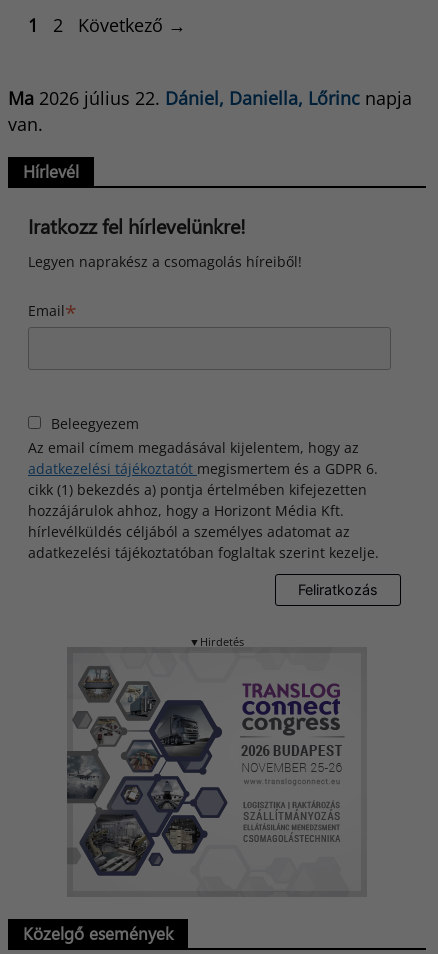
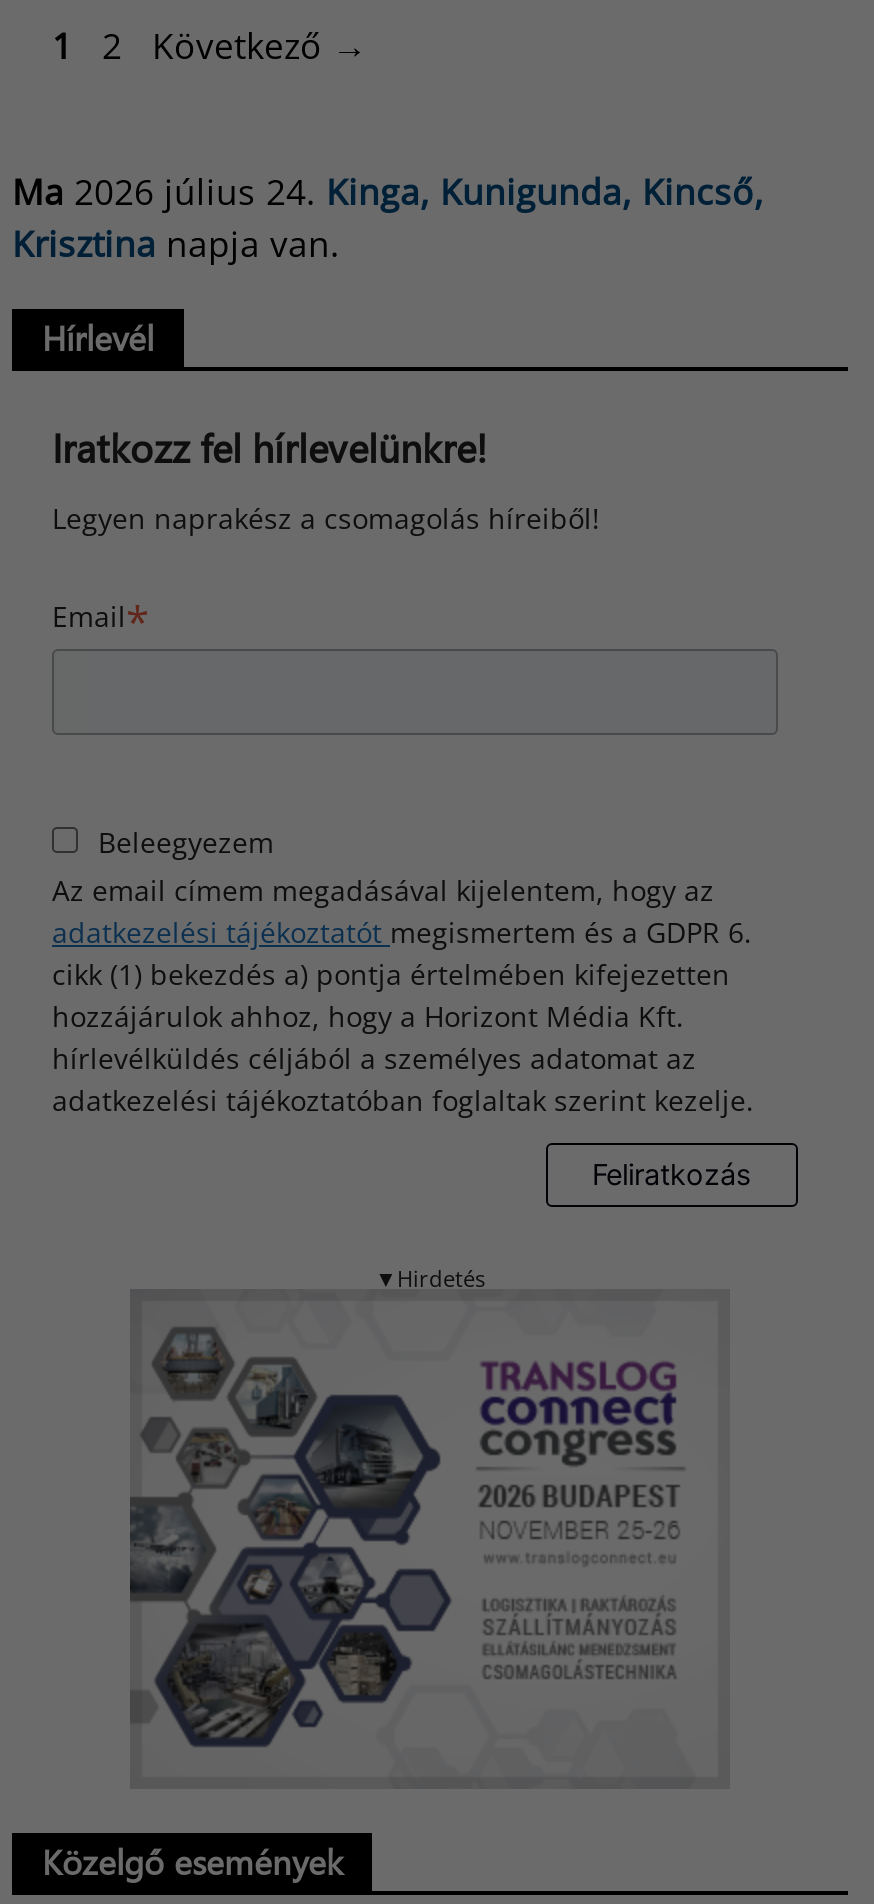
[8,86,412,136] Ma 2026 július 22. Dániel, Daniella, Lőrinc napja | van. -> [12,167,764,267] Ma 2026 július 24. Kinga, Kunigunda, Kincső, | Krisztina napja van.

